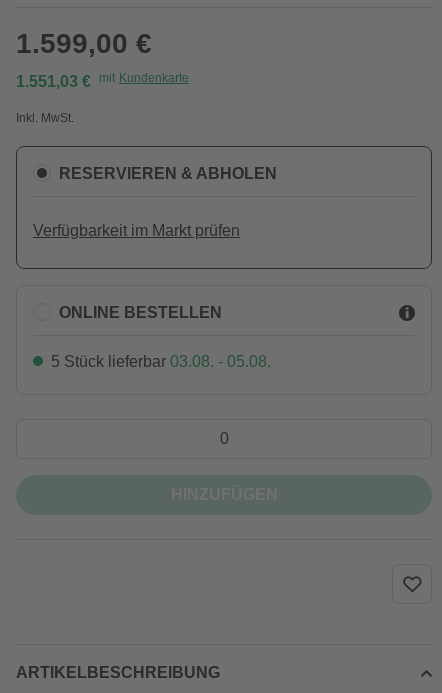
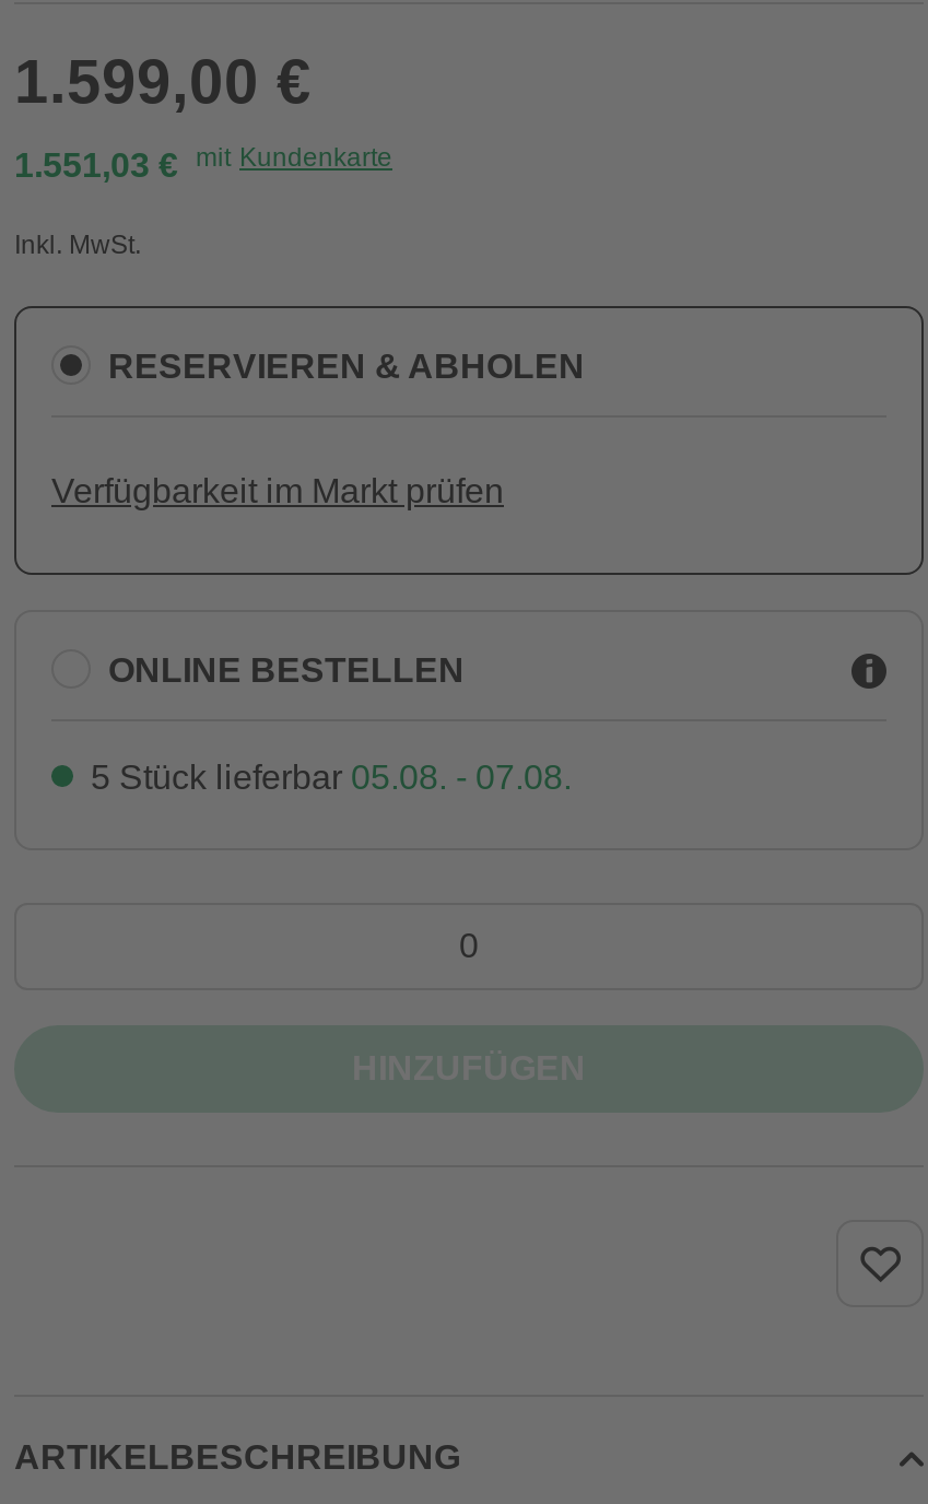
[51,353,271,370] 5 Stück lieferbar 03.08. - 05.08. -> [91,759,572,796] 5 Stück lieferbar 05.08. - 07.08.

